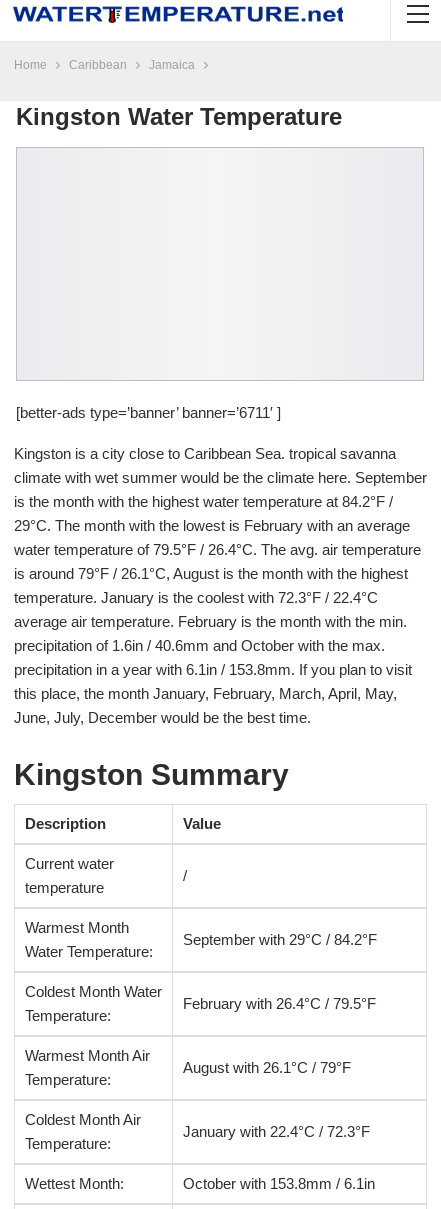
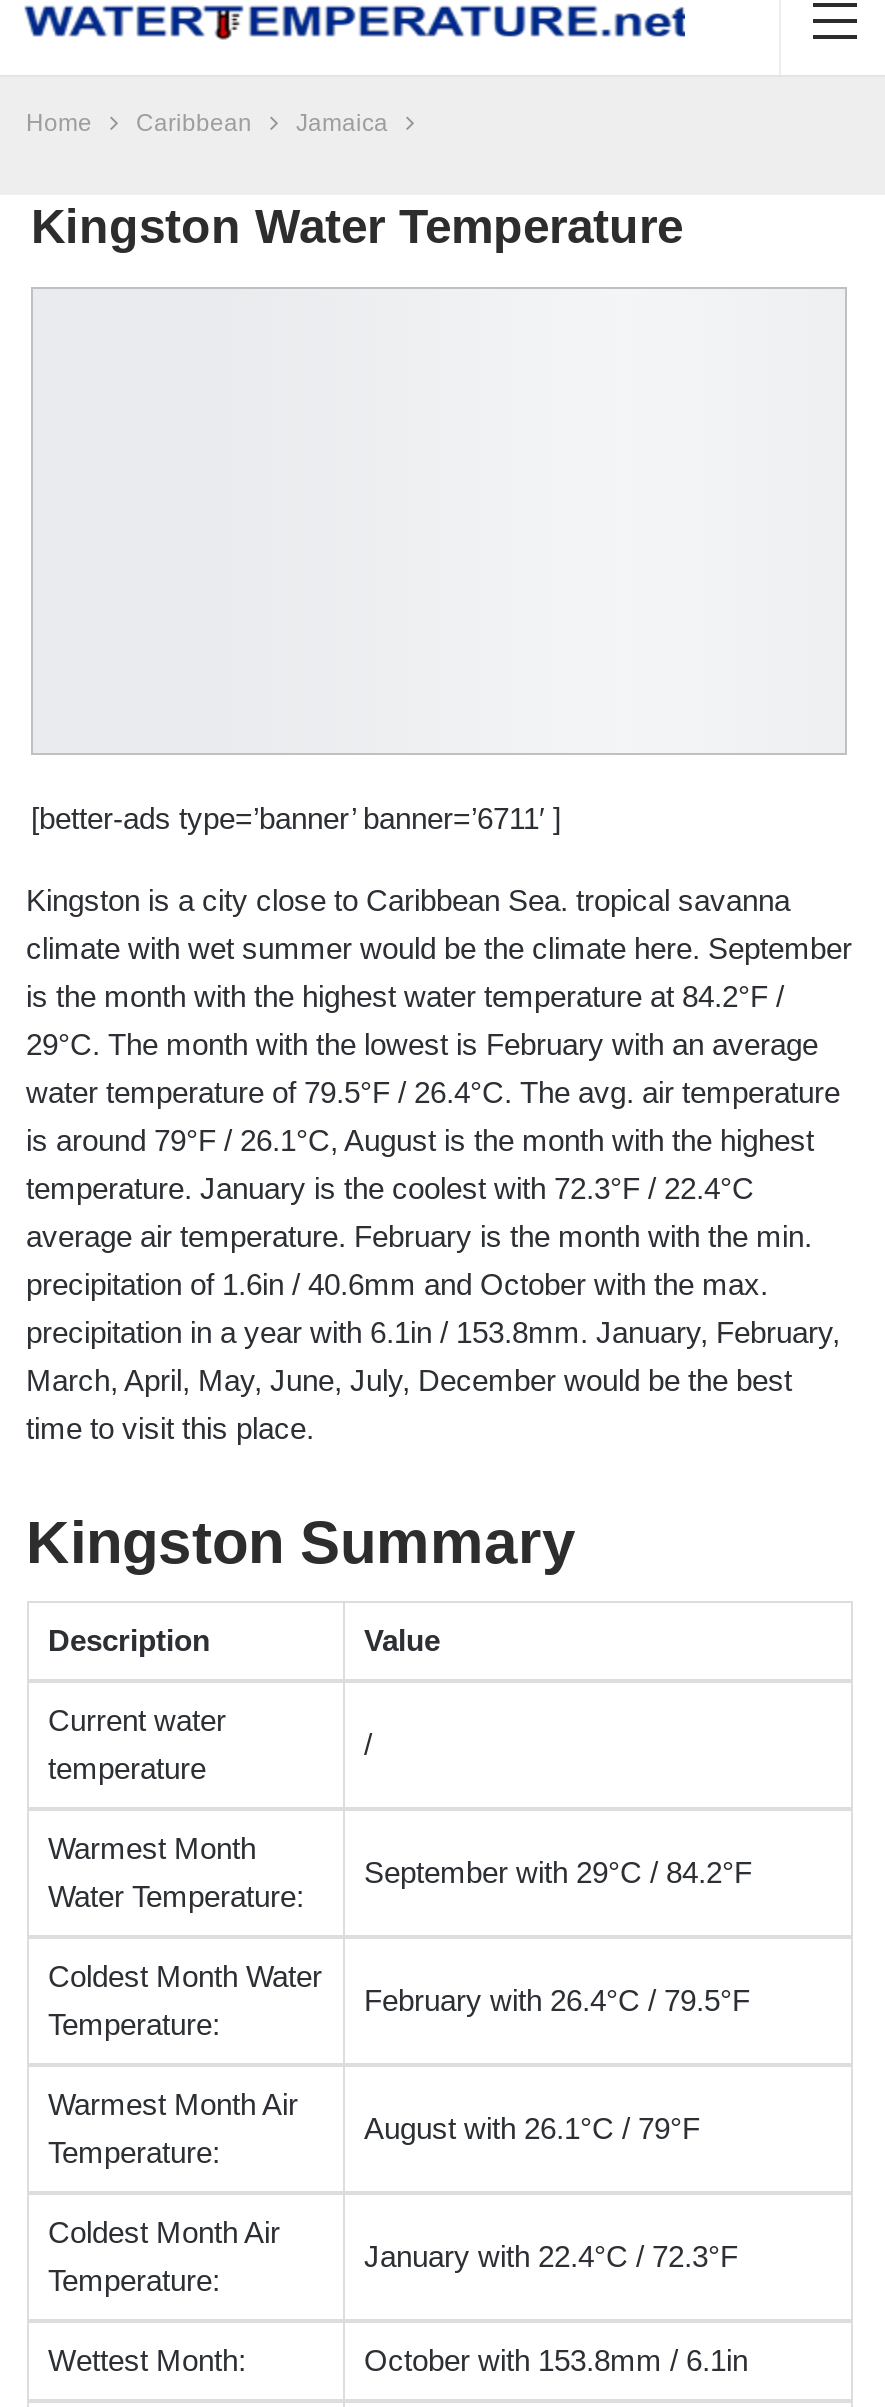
[13,661,411,726] precipitation in a year with 6.1in / 153.8mm. If you plan to visit | this place, the month January, February, March, April, May, | June, July, December would be the best time. -> [26,1315,840,1445] precipitation in a year with 6.1in / 153.8mm. January, February, | March, April, May, June, July, December would be the best | time to visit this place.

